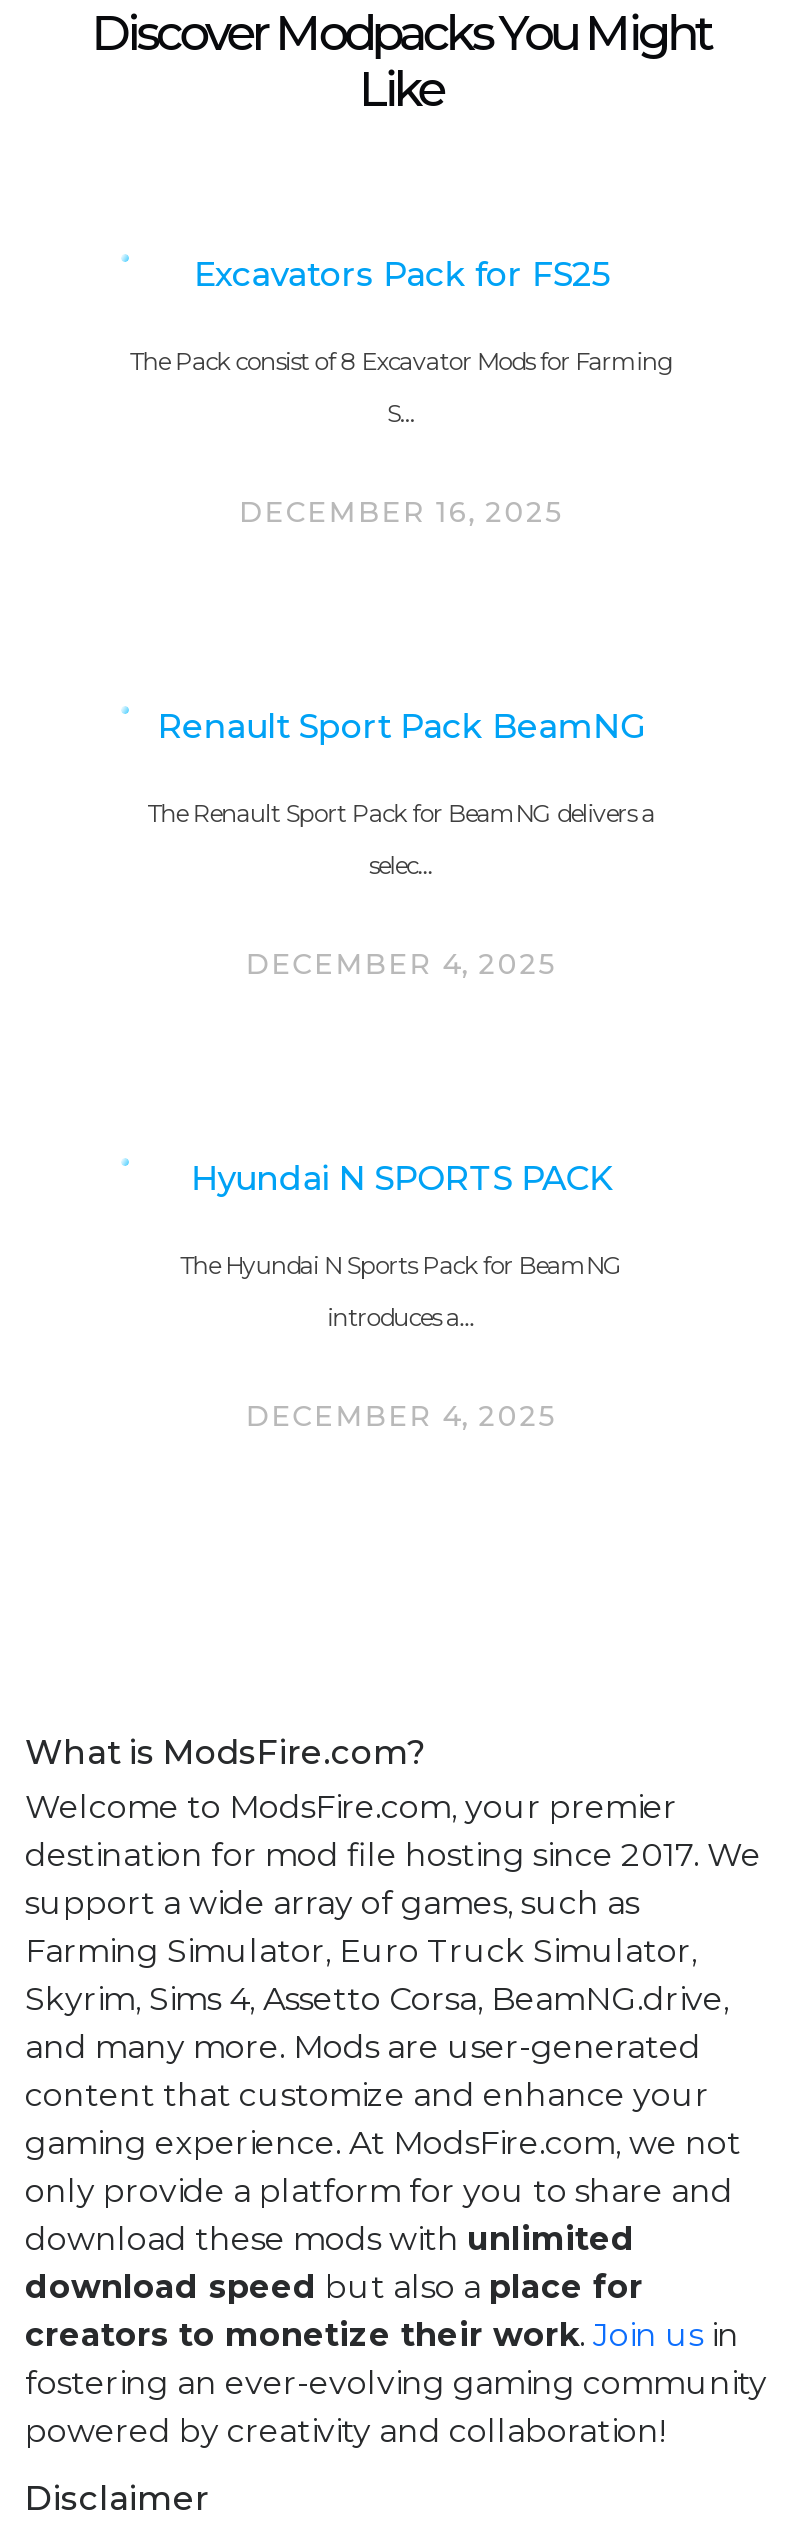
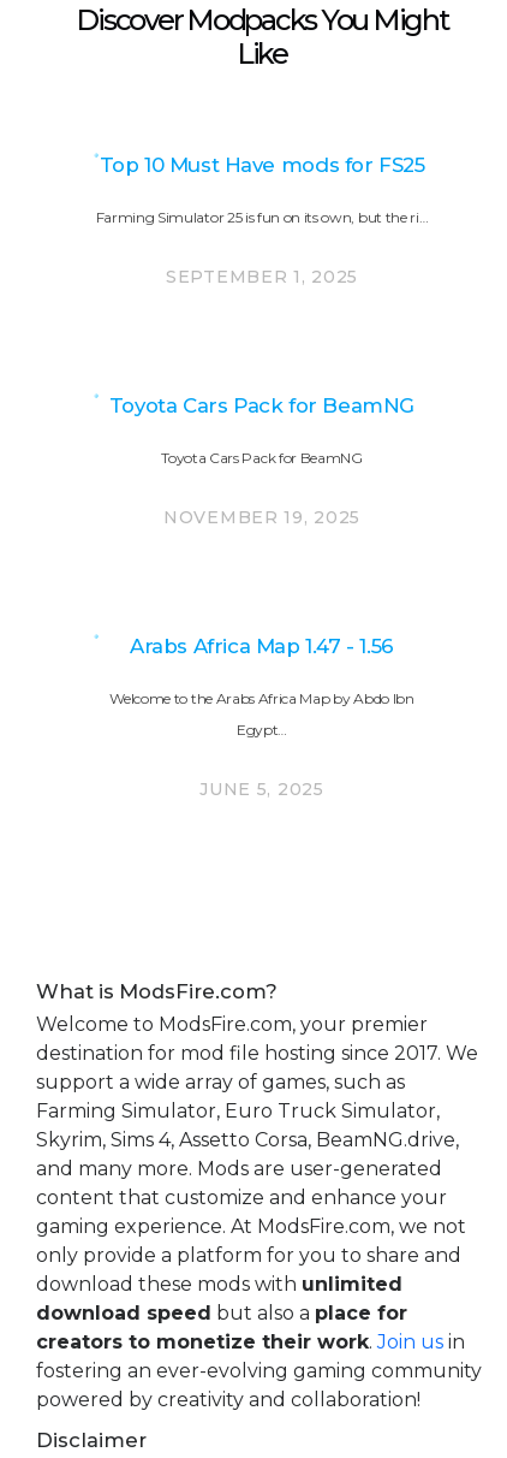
[129,253,673,529] Excavators Pack for FS25 | The Pack consist of 8 Excavator Mods for Farming | S… | DECEMBER 16, 2025 -> [96,152,428,287] Top 10 Must Have mods for FS25 | Farming Simulator 25 is fun on its own, but the ri… | SEPTEMBER 1, 2025
[147,705,655,981] Renault Sport Pack BeamNG | The Renault Sport Pack for BeamNG delivers a | selec… | DECEMBER 4, 2025 -> [109,393,415,528] Toyota Cars Pack for BeamNG | Toyota Cars Pack for BeamNG | NOVEMBER 19, 2025
[179,1157,622,1433] Hyundai N SPORTS PACK | The Hyundai N Sports Pack for BeamNG | introduces a… | DECEMBER 4, 2025 -> [110,633,414,799] Arabs Africa Map 1.47 - 1.56 | Welcome to the Arabs Africa Map by Abdo Ibn | Egypt… | JUNE 5, 2025

